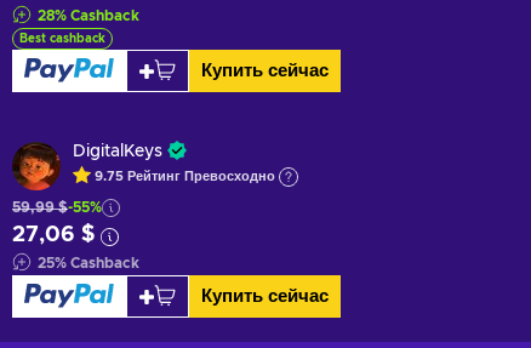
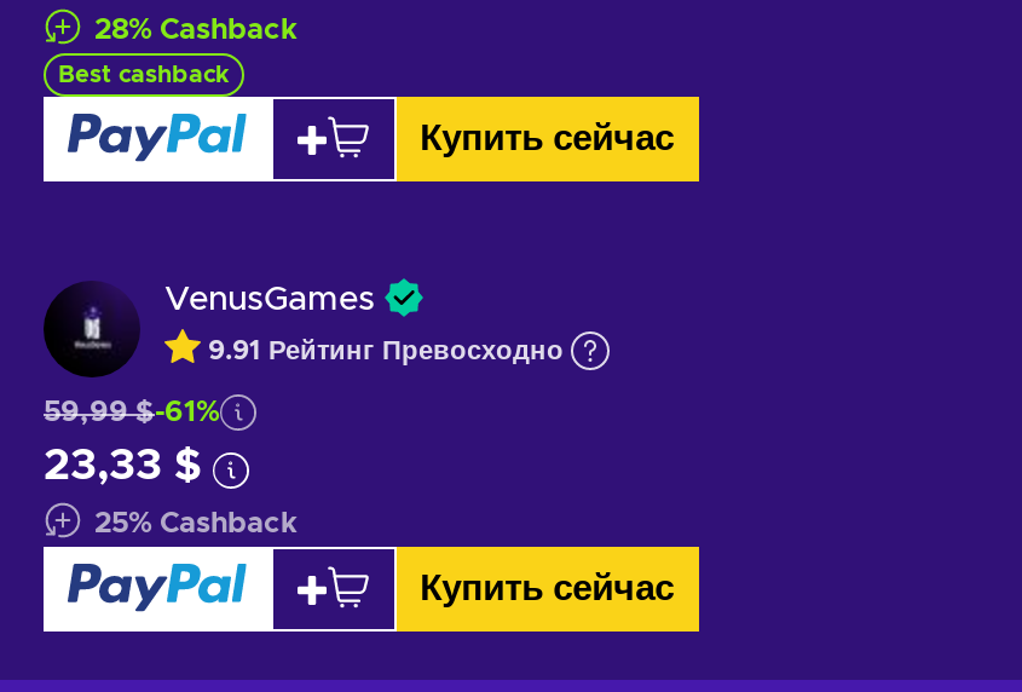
[12,143,102,246] [image] | 59,99 $-55% | 27,06 $ -> [44,286,220,488] [image] | 59,99 $-61% | 23,33 $
[73,143,162,160] DigitalKeys -> [164,282,375,316] VenusGames
[95,170,279,183] 9.75 Рейтинг Превосходно -> [208,336,571,363] 9.91 Рейтинг Превосходно

